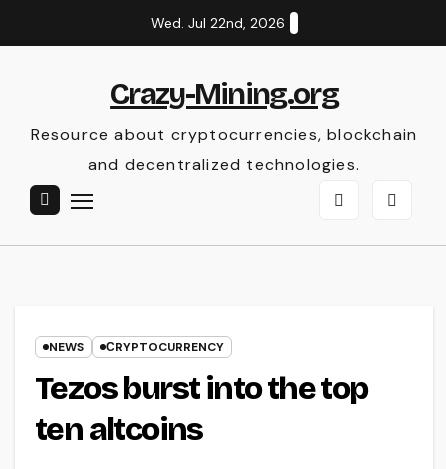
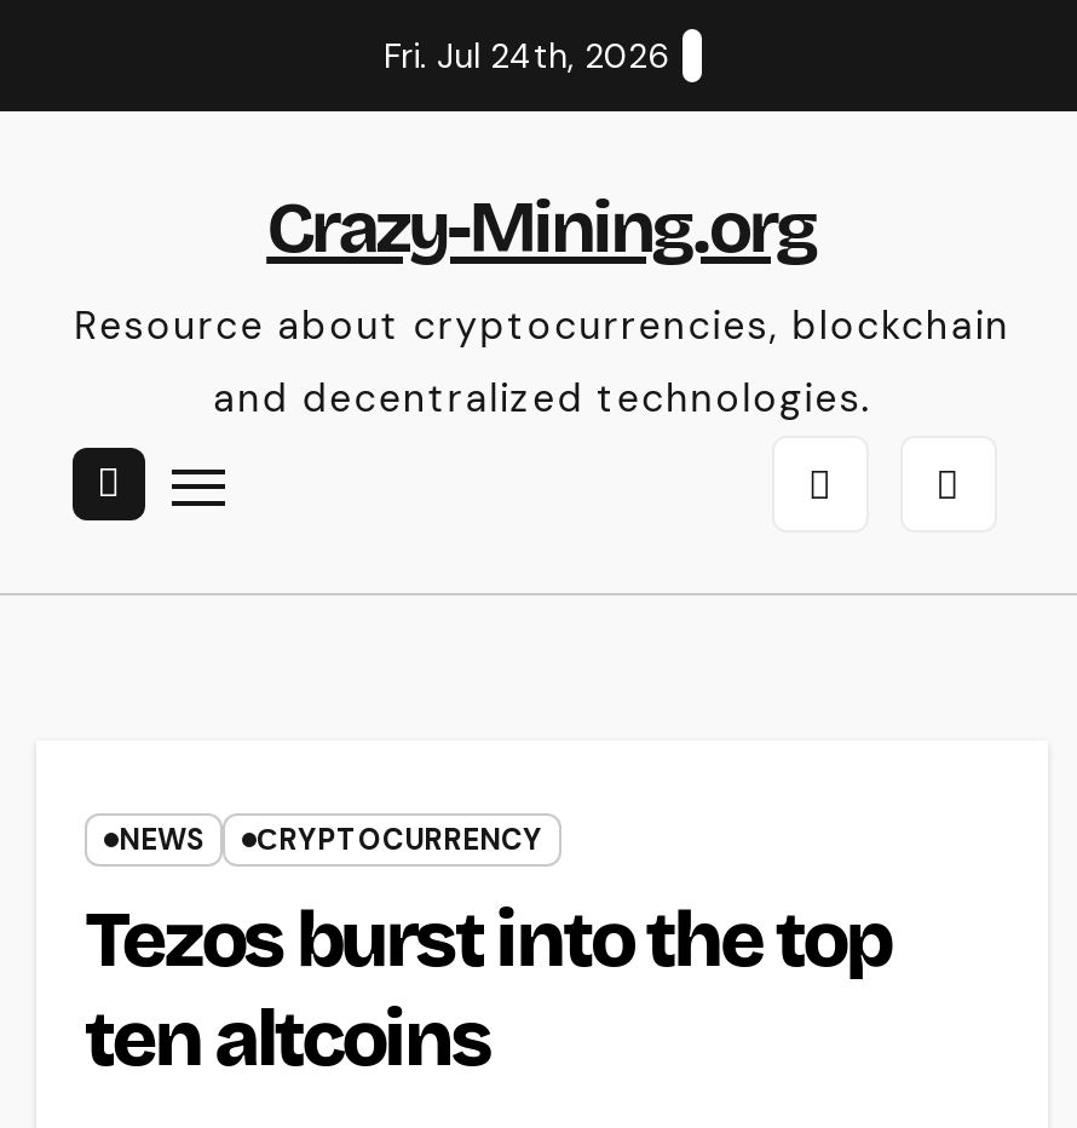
[150,14,284,32] Wed. Jul 22nd, 2026 -> [384,34,669,77] Fri. Jul 24th, 2026

